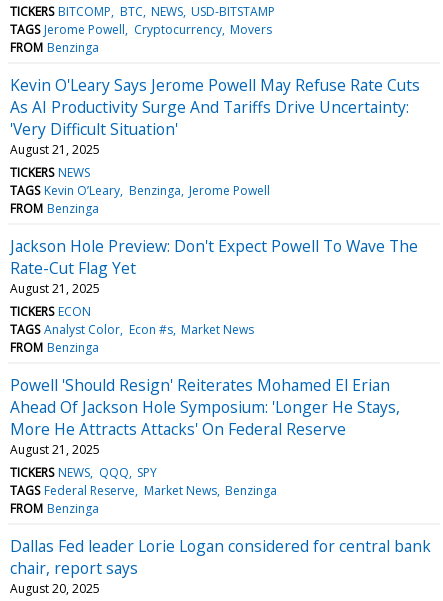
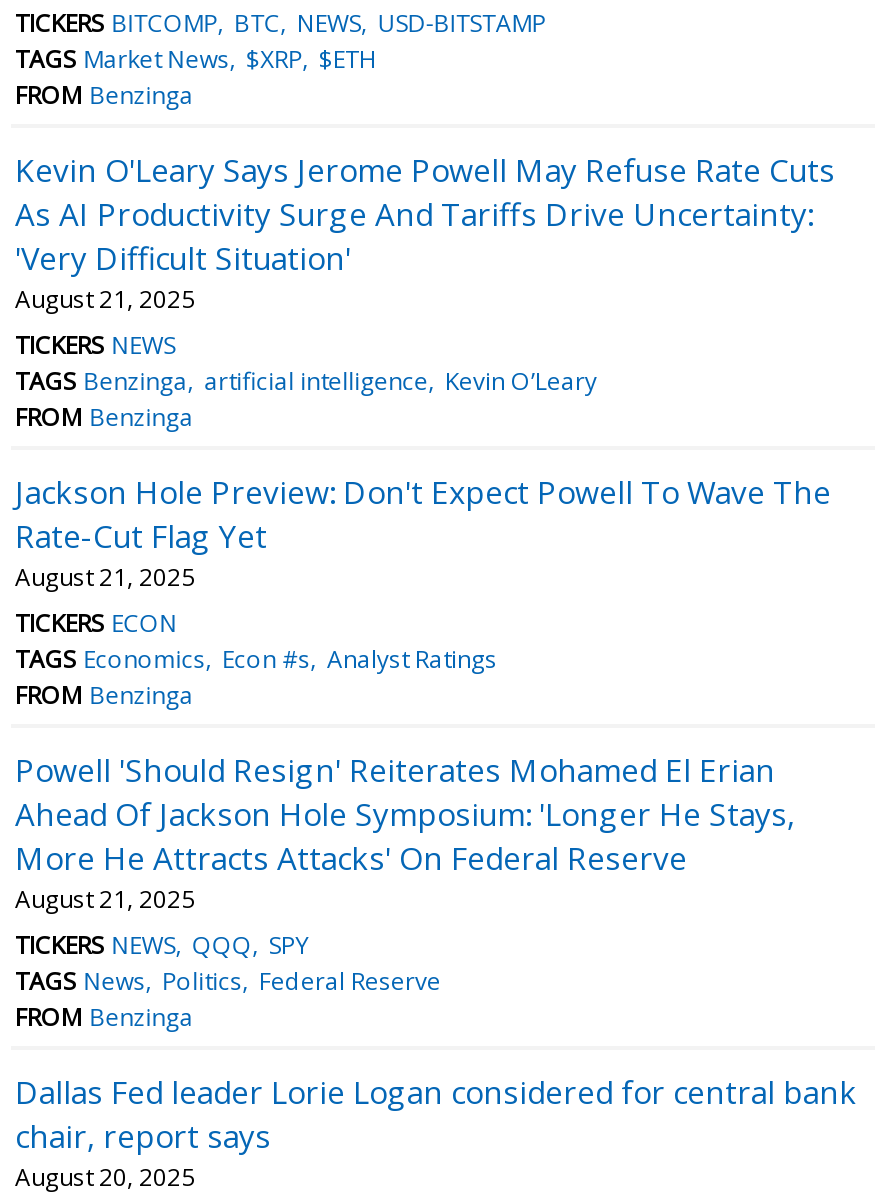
[10,21,272,38] TAGS Jerome Powell Cryptocurrency Movers -> [15,42,377,76] TAGS Market News $XRP $ETH
[10,182,270,199] TAGS Kevin O’Leary Benzinga Jerome Powell -> [15,364,597,398] TAGS Benzinga artificial intelligence Kevin O’Leary
[10,321,254,338] TAGS Analyst Color Econ #s Market News -> [15,642,497,676] TAGS Economics Econ #s Analyst Ratings
[10,482,277,499] TAGS Federal Reserve Market News Benzinga -> [15,964,441,998] TAGS News Politics Federal Reserve

